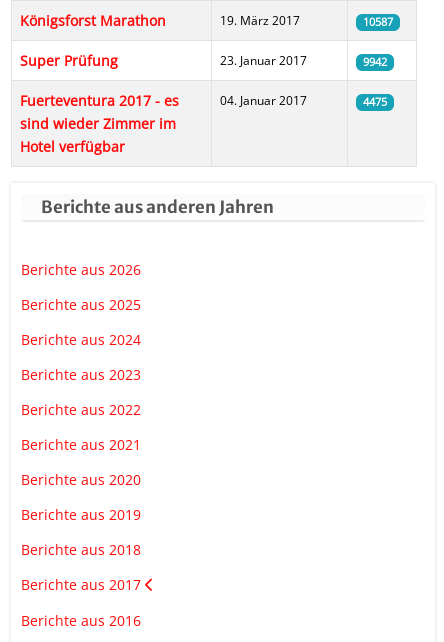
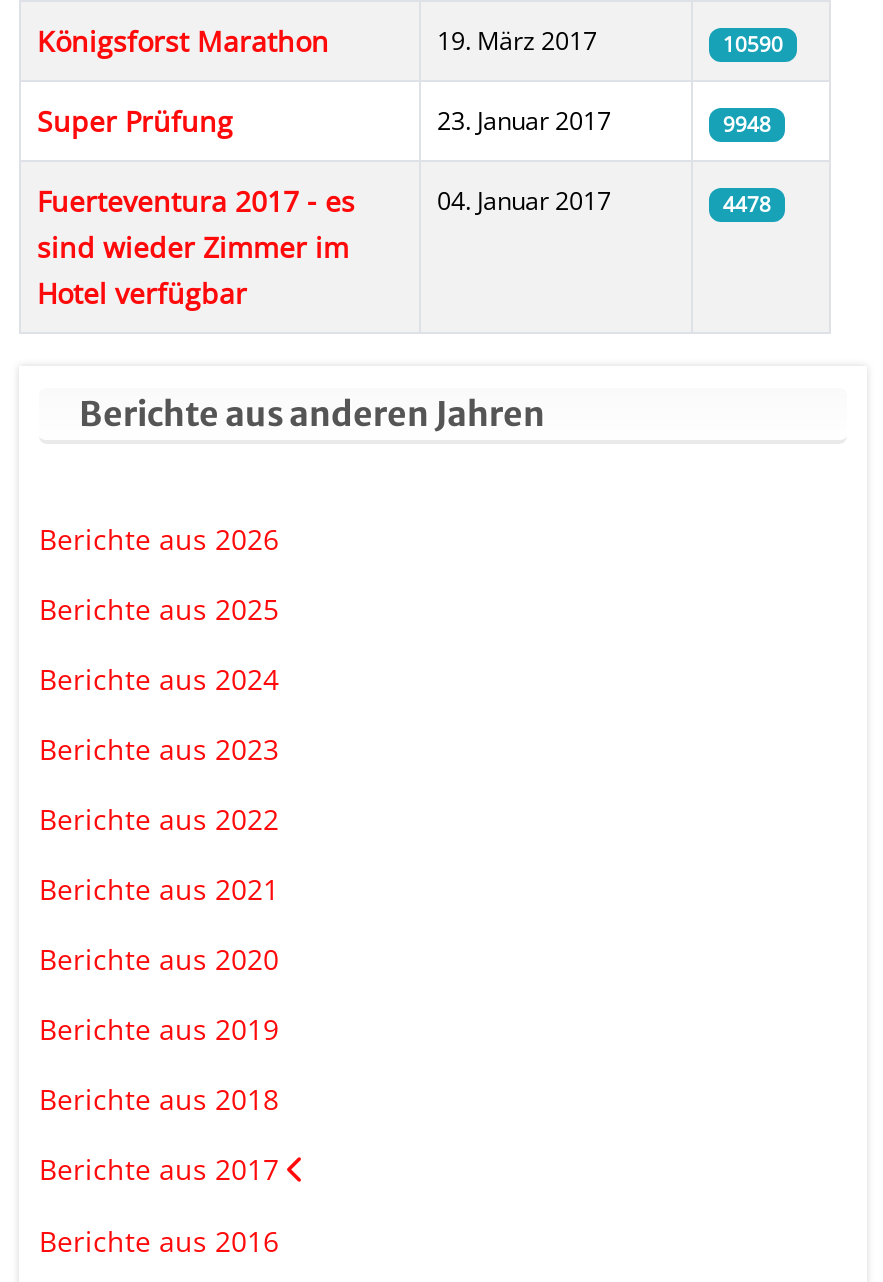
[363,15,393,29] 10587 -> [723,31,783,59] 10590
[363,55,387,69] 9942 -> [723,111,771,139] 9948
[363,95,387,109] 4475 -> [723,191,771,219] 4478

